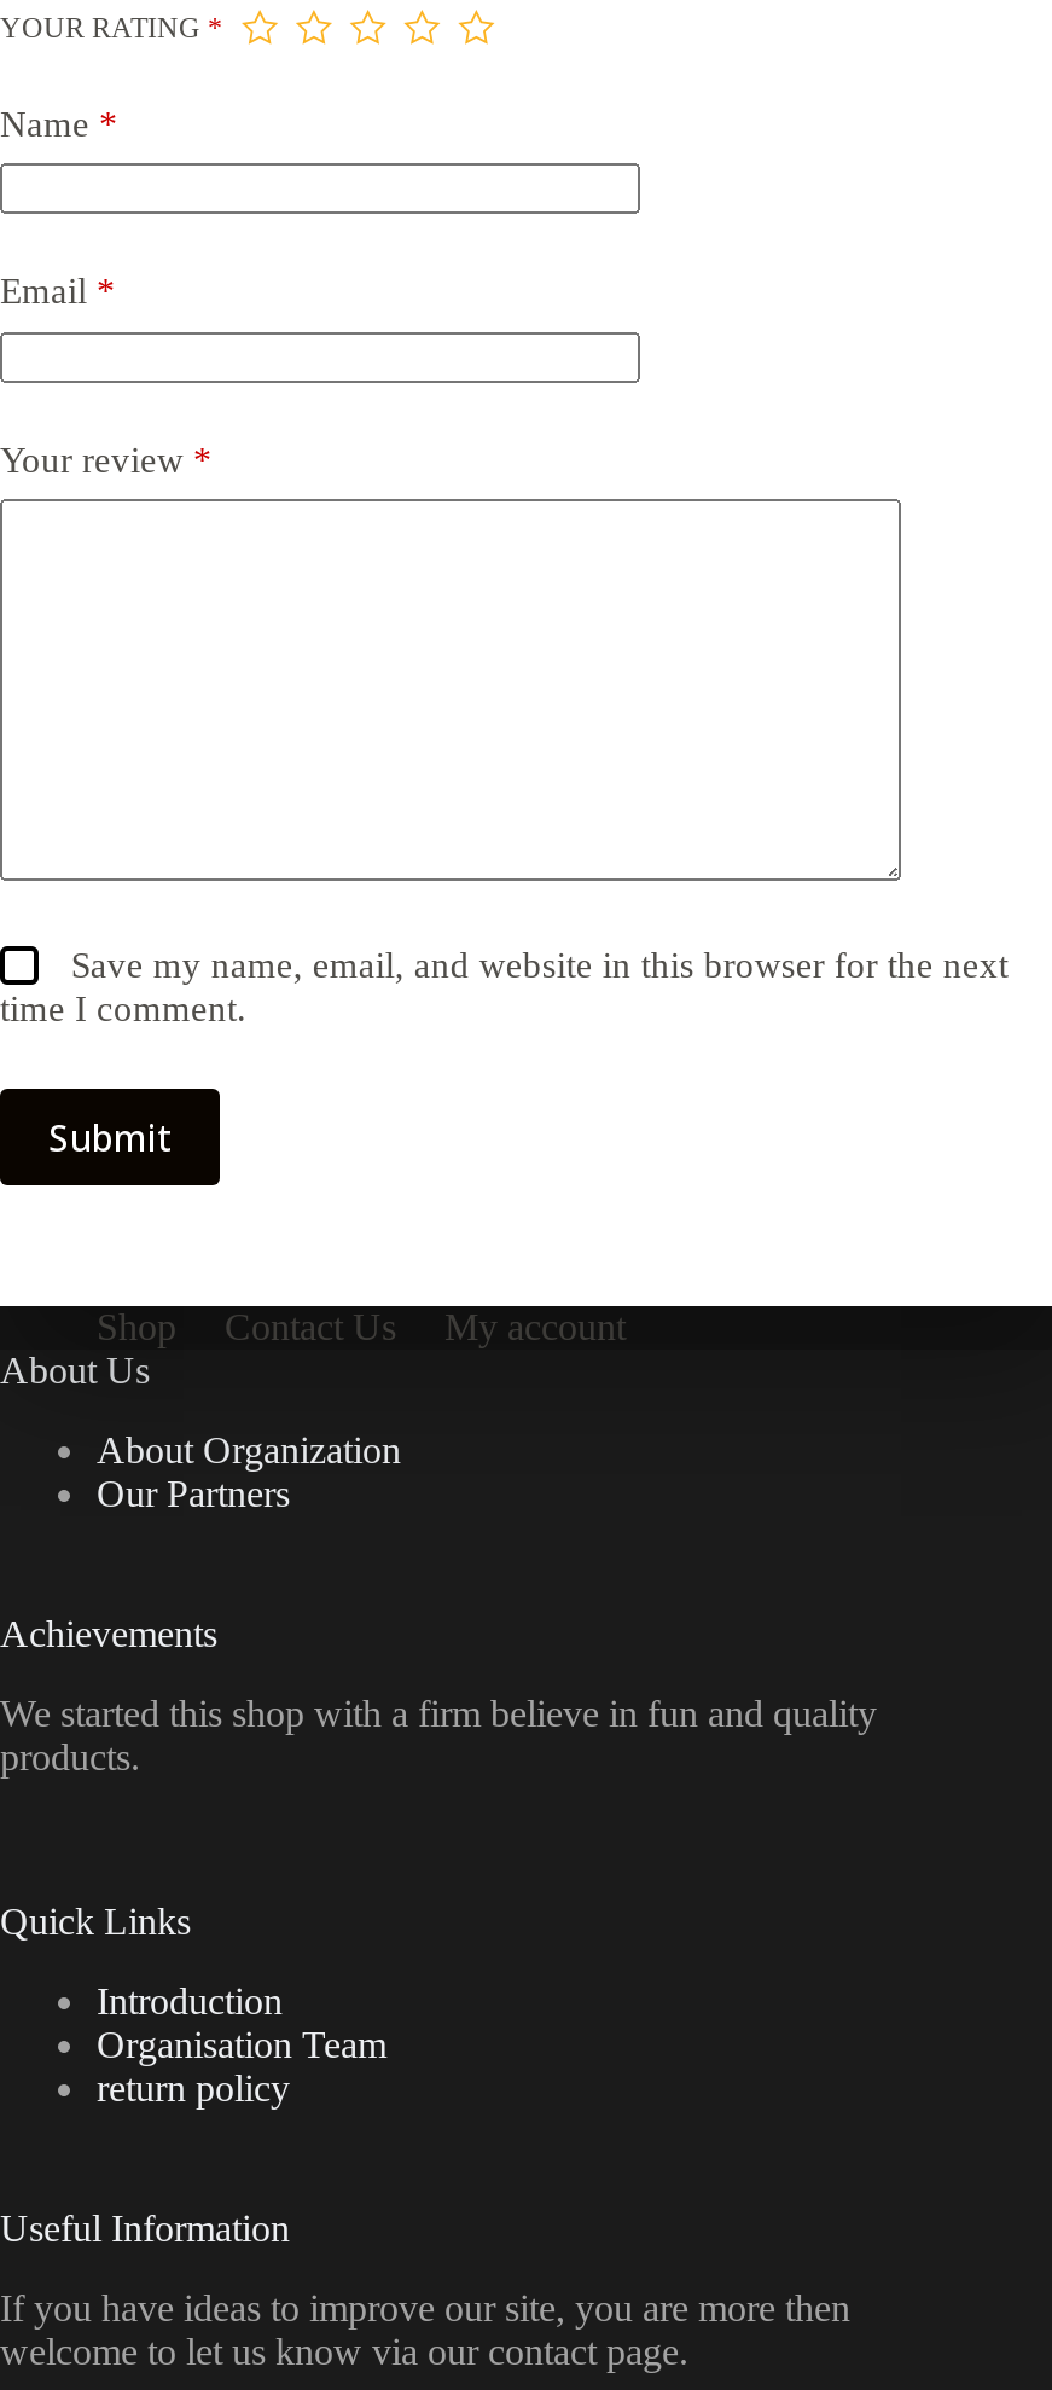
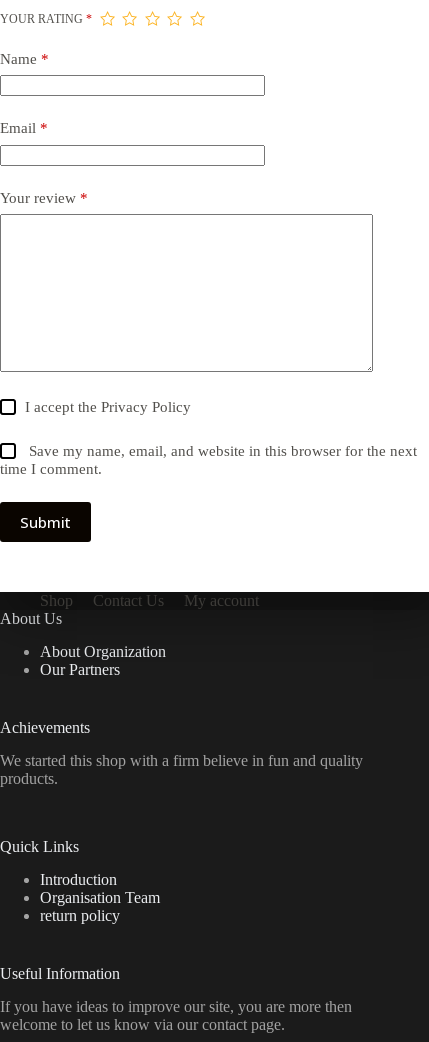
none -> [25,399,191,415] I accept the Privacy Policy

